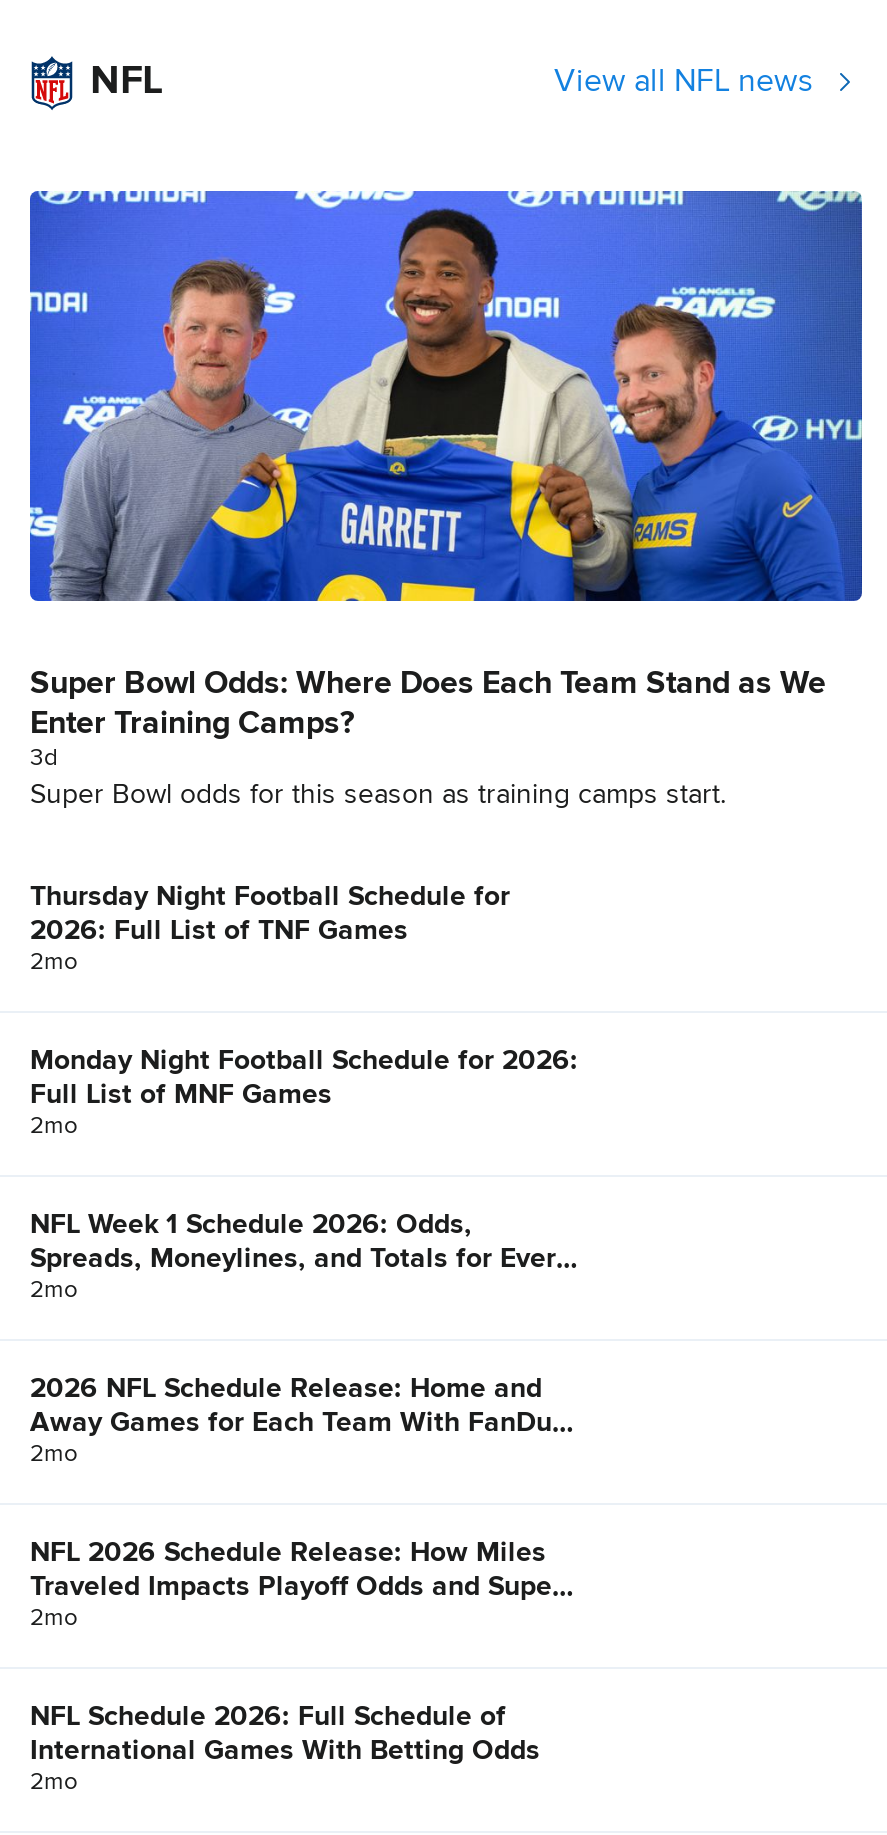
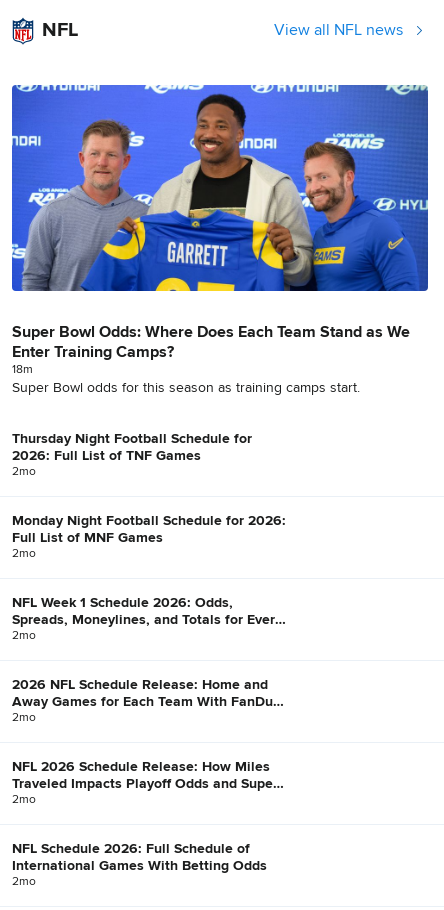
[30,748,58,772] 3d -> [12,364,33,376] 18m

